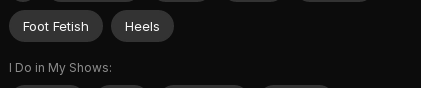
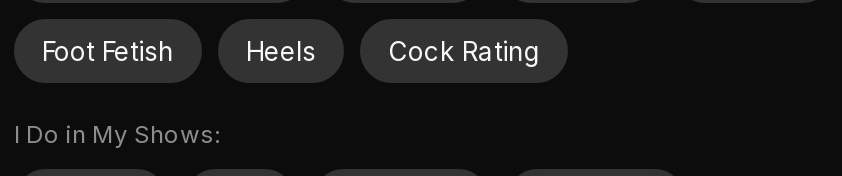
none -> [388,35,540,67] Cock Rating

